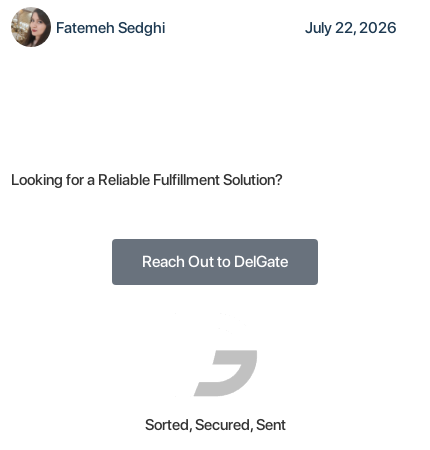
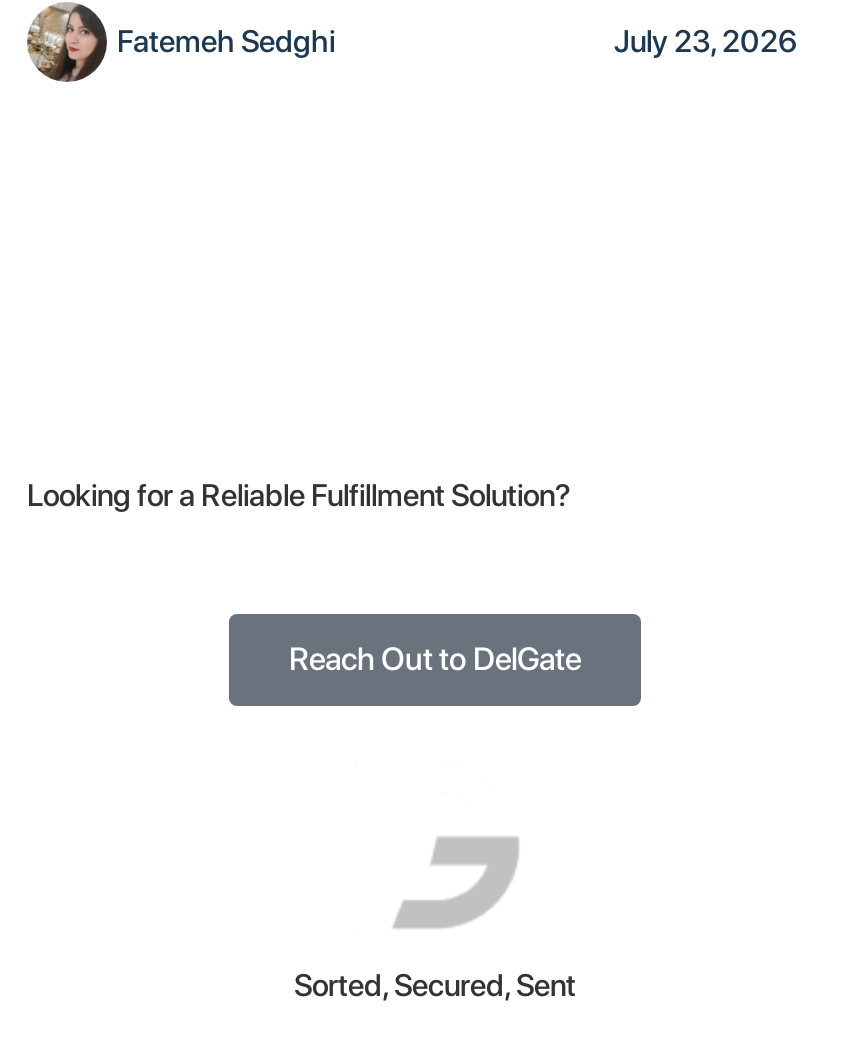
[304,18,396,37] July 22, 2026 -> [614,22,798,60] July 23, 2026

